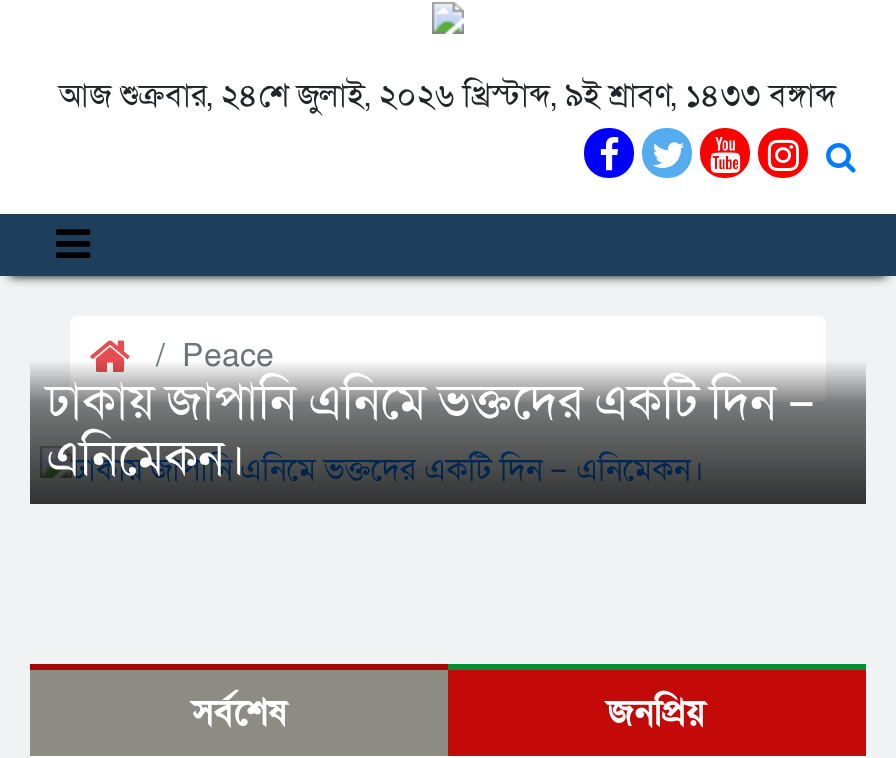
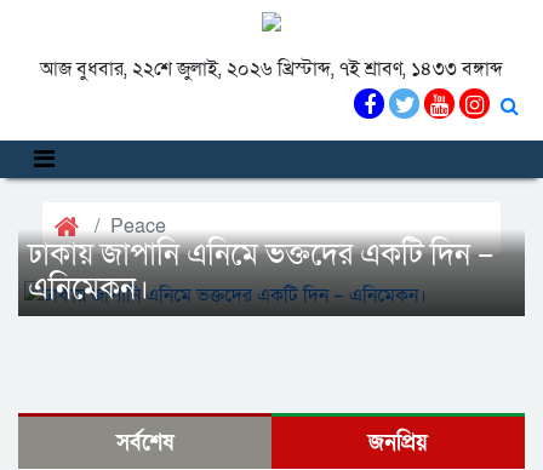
[59,74,837,118] আজ শুক্রবার, ২৪শে জুলাই, ২০২৬ খ্রিস্টাব্দ, ৯ই শ্রাবণ, ১৪৩৩ বঙ্গাব্দ -> [40,56,503,82] আজ বুধবার, ২২শে জুলাই, ২০২৬ খ্রিস্টাব্দ, ৭ই শ্রাবণ, ১৪৩৩ বঙ্গাব্দ

